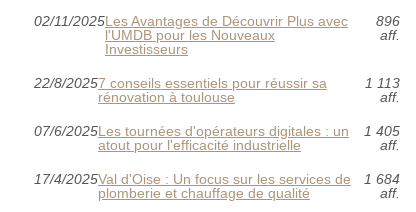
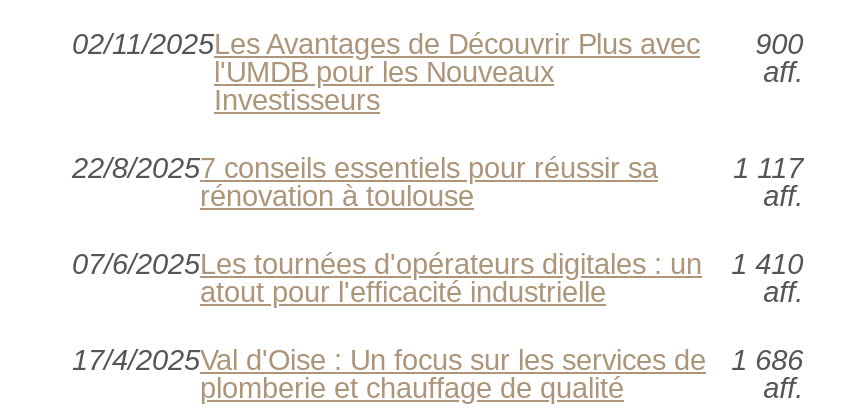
[34,13,400,29] 02/11/2025 Les Avantages de Découvrir Plus avec 896 -> [72,27,803,59] 02/11/2025 Les Avantages de Découvrir Plus avec 900
[365,75,400,91] 1 113 -> [733,151,803,183] 1 117
[34,123,400,139] 07/6/2025 Les tournées d'opérateurs digitales : un 1 405 -> [72,247,803,279] 07/6/2025 Les tournées d'opérateurs digitales : un 1 410
[34,171,400,187] 17/4/2025Val d'Oise : Un focus sur les services de 1 684 -> [72,343,803,375] 17/4/2025Val d'Oise : Un focus sur les services de 1 686

